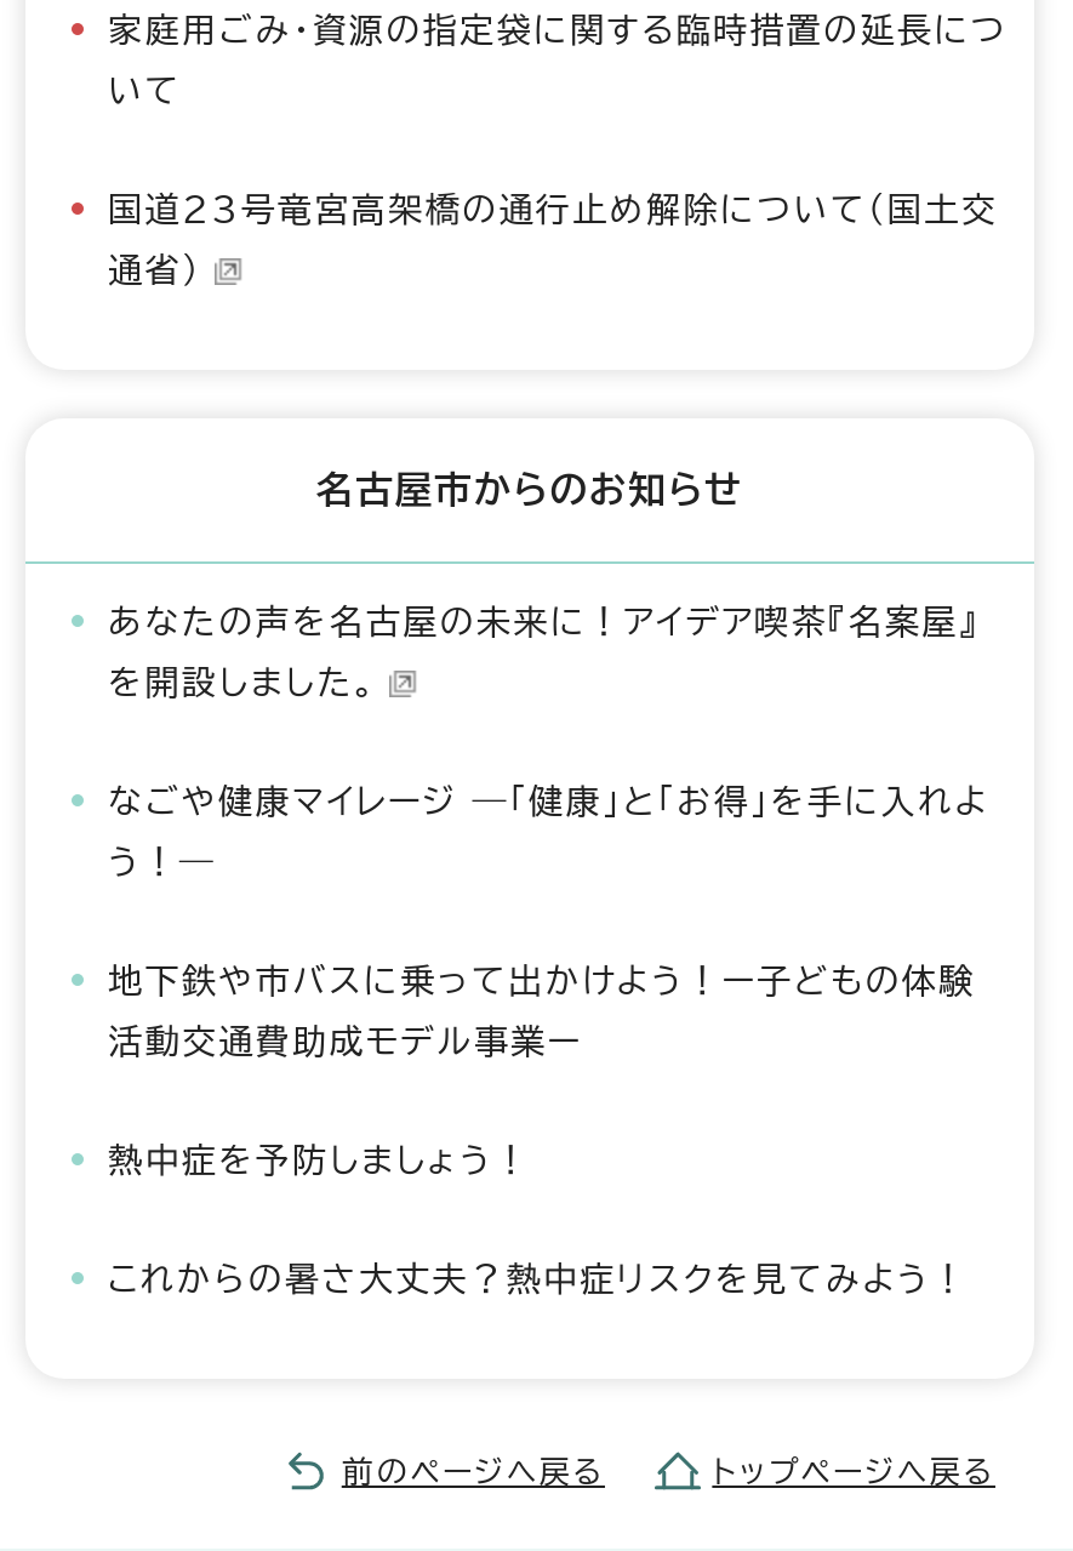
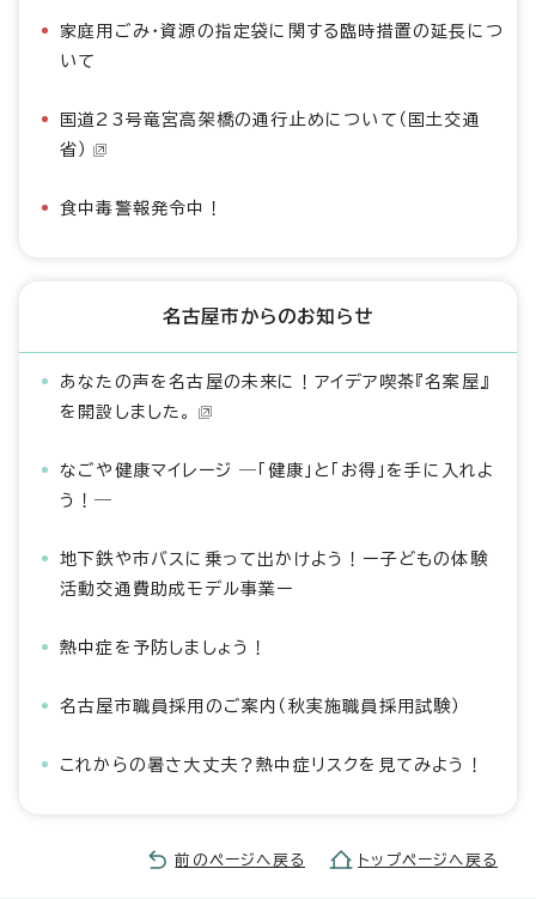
[108,192,998,286] 国道23号竜宮高架橋の通行止め解除について（国土交 | 通省） -> [60,111,481,216] 国道23号竜宮高架橋の通行止めについて（国土交通 | 省） | 食中毒警報発令中！
none -> [60,697,461,714] 名古屋市職員採用のご案内（秋実施職員採用試験）

